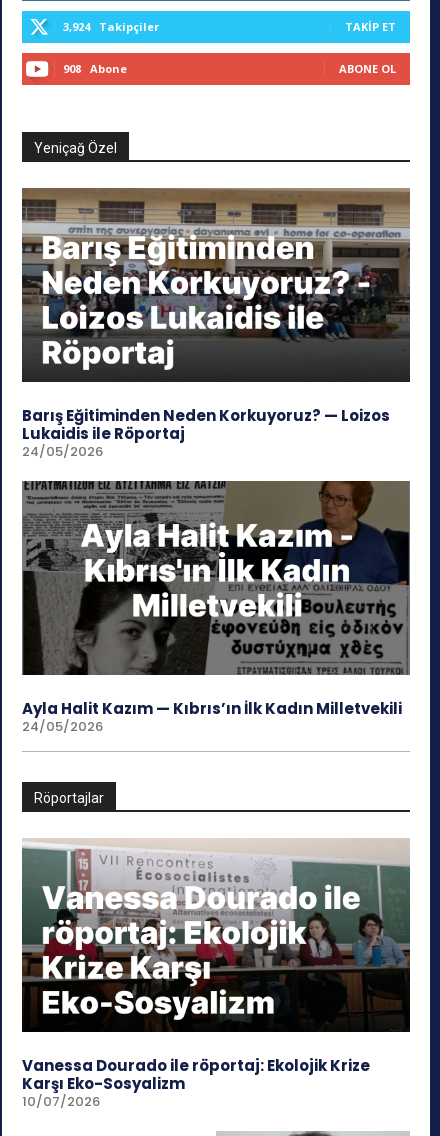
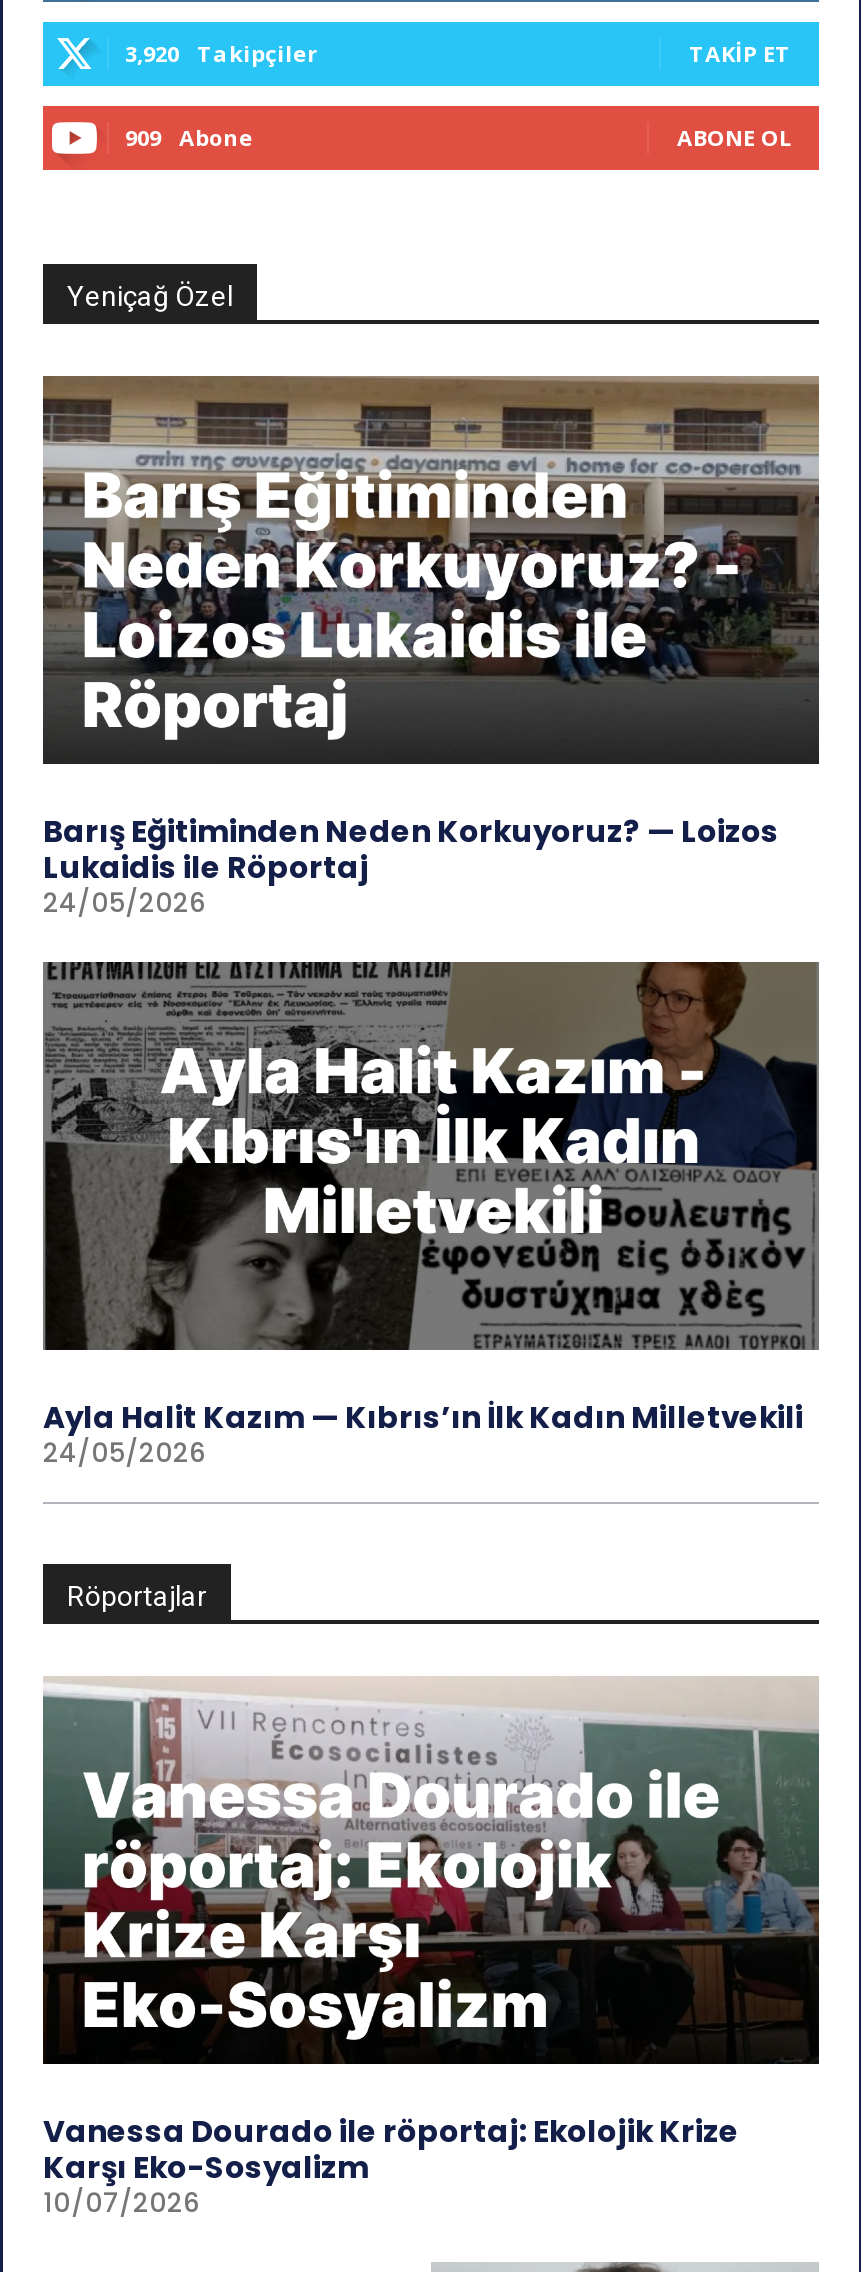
[63,19,159,34] 3,924 Takipçiler -> [125,38,317,68] 3,920 Takipçiler
[63,61,127,76] 908 Abone -> [125,122,253,152] 909 Abone

